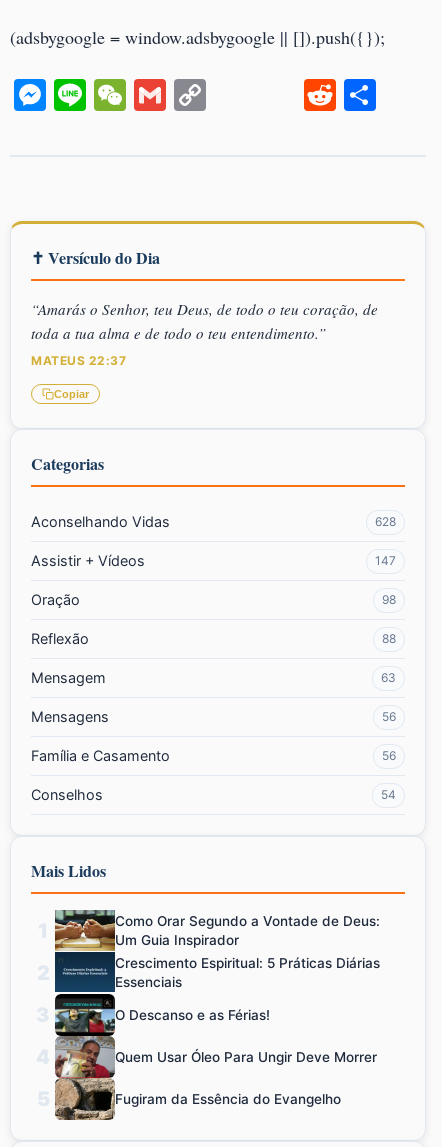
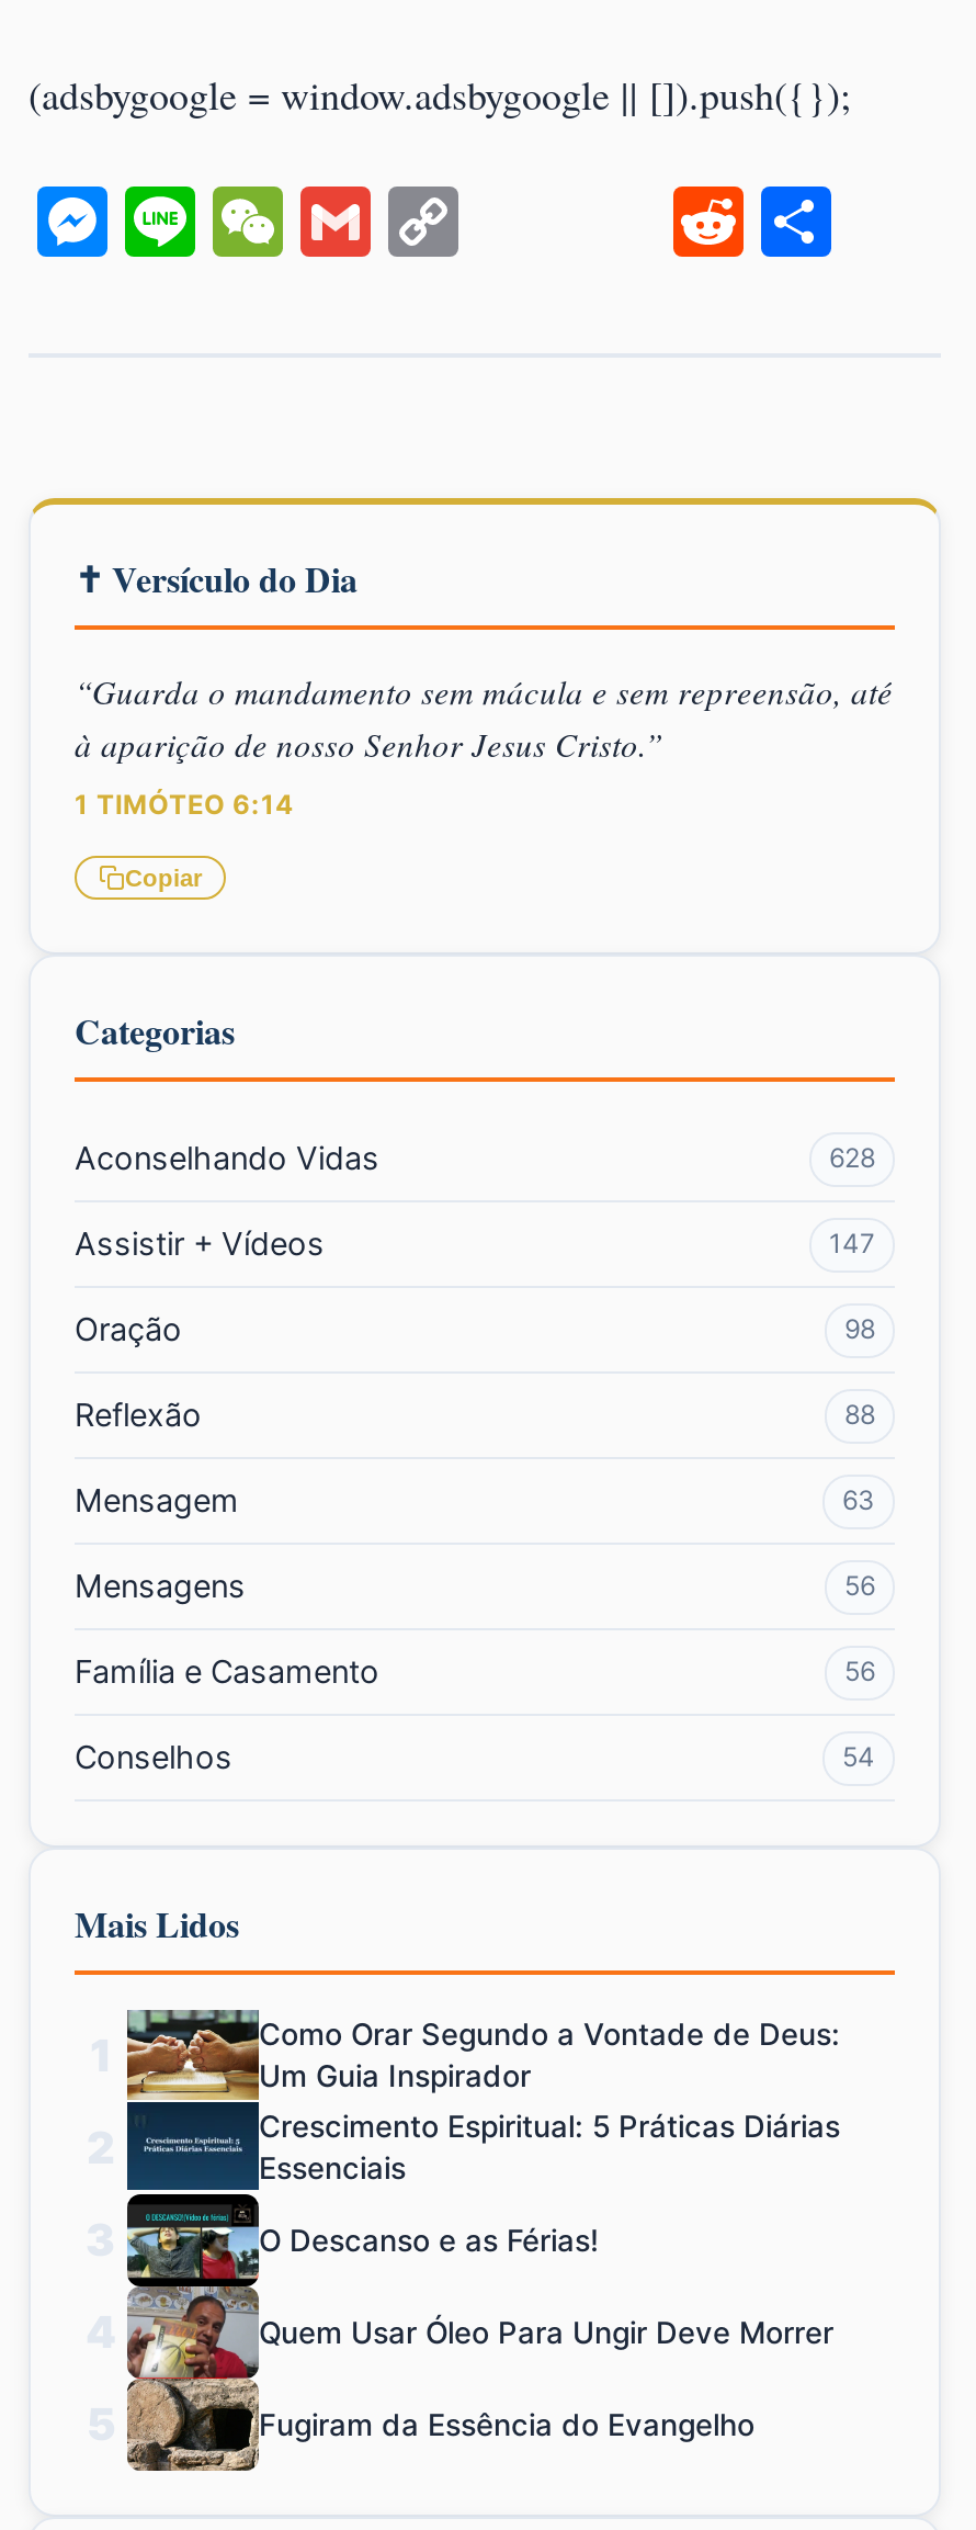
[31,299,378,343] “Amarás o Senhor, teu Deus, de todo o teu coração, de | toda a tua alma e de todo o teu entendimento.” -> [75,670,893,766] “Guarda o mandamento sem mácula e sem repreensão, até | à aparição de nosso Senhor Jesus Cristo.”
[31,353,126,368] MATEUS 22:37 -> [75,788,294,821] 1 TIMÓTEO 6:14

